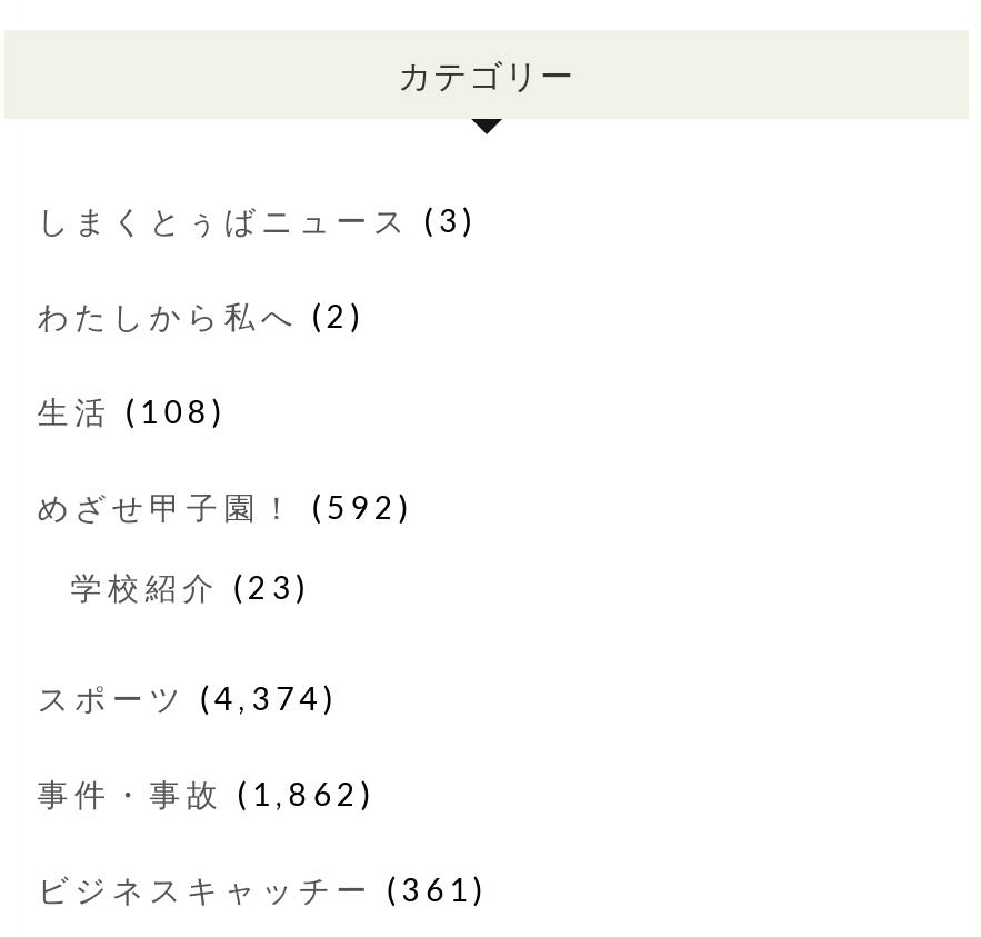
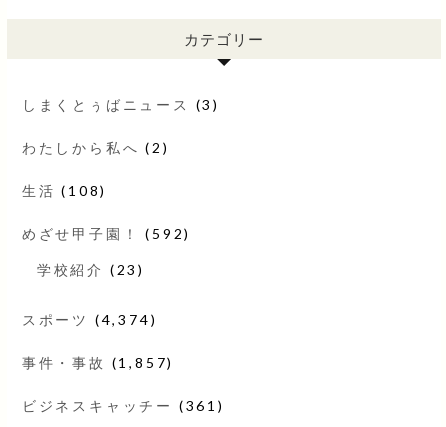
[37,775,376,813] 事件・事故(1,862) -> [22,354,174,371] 事件・事故(1,857)

